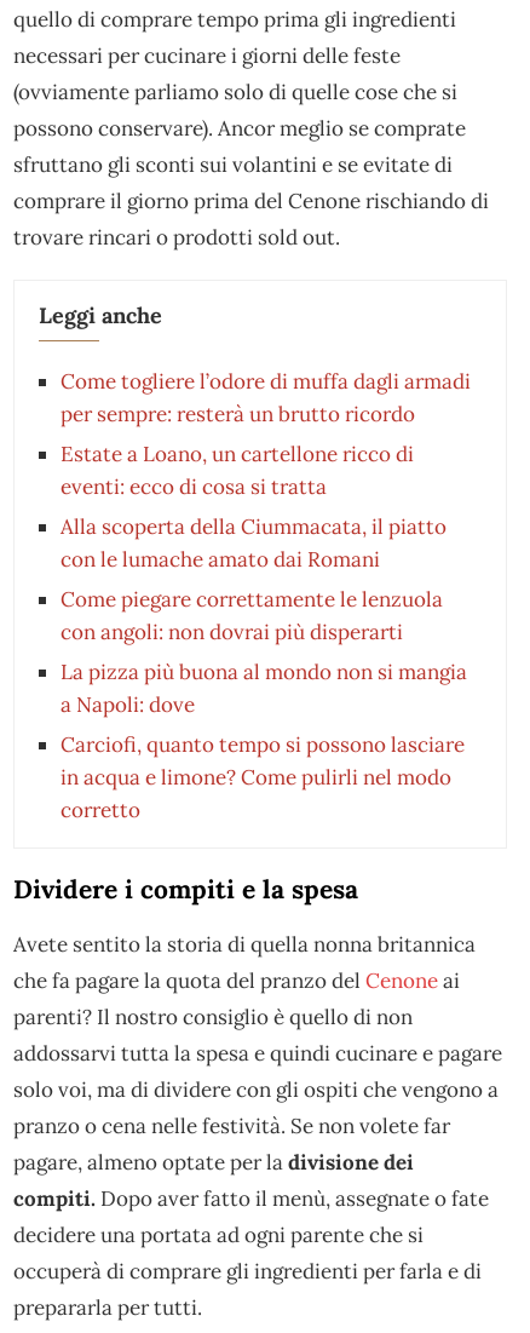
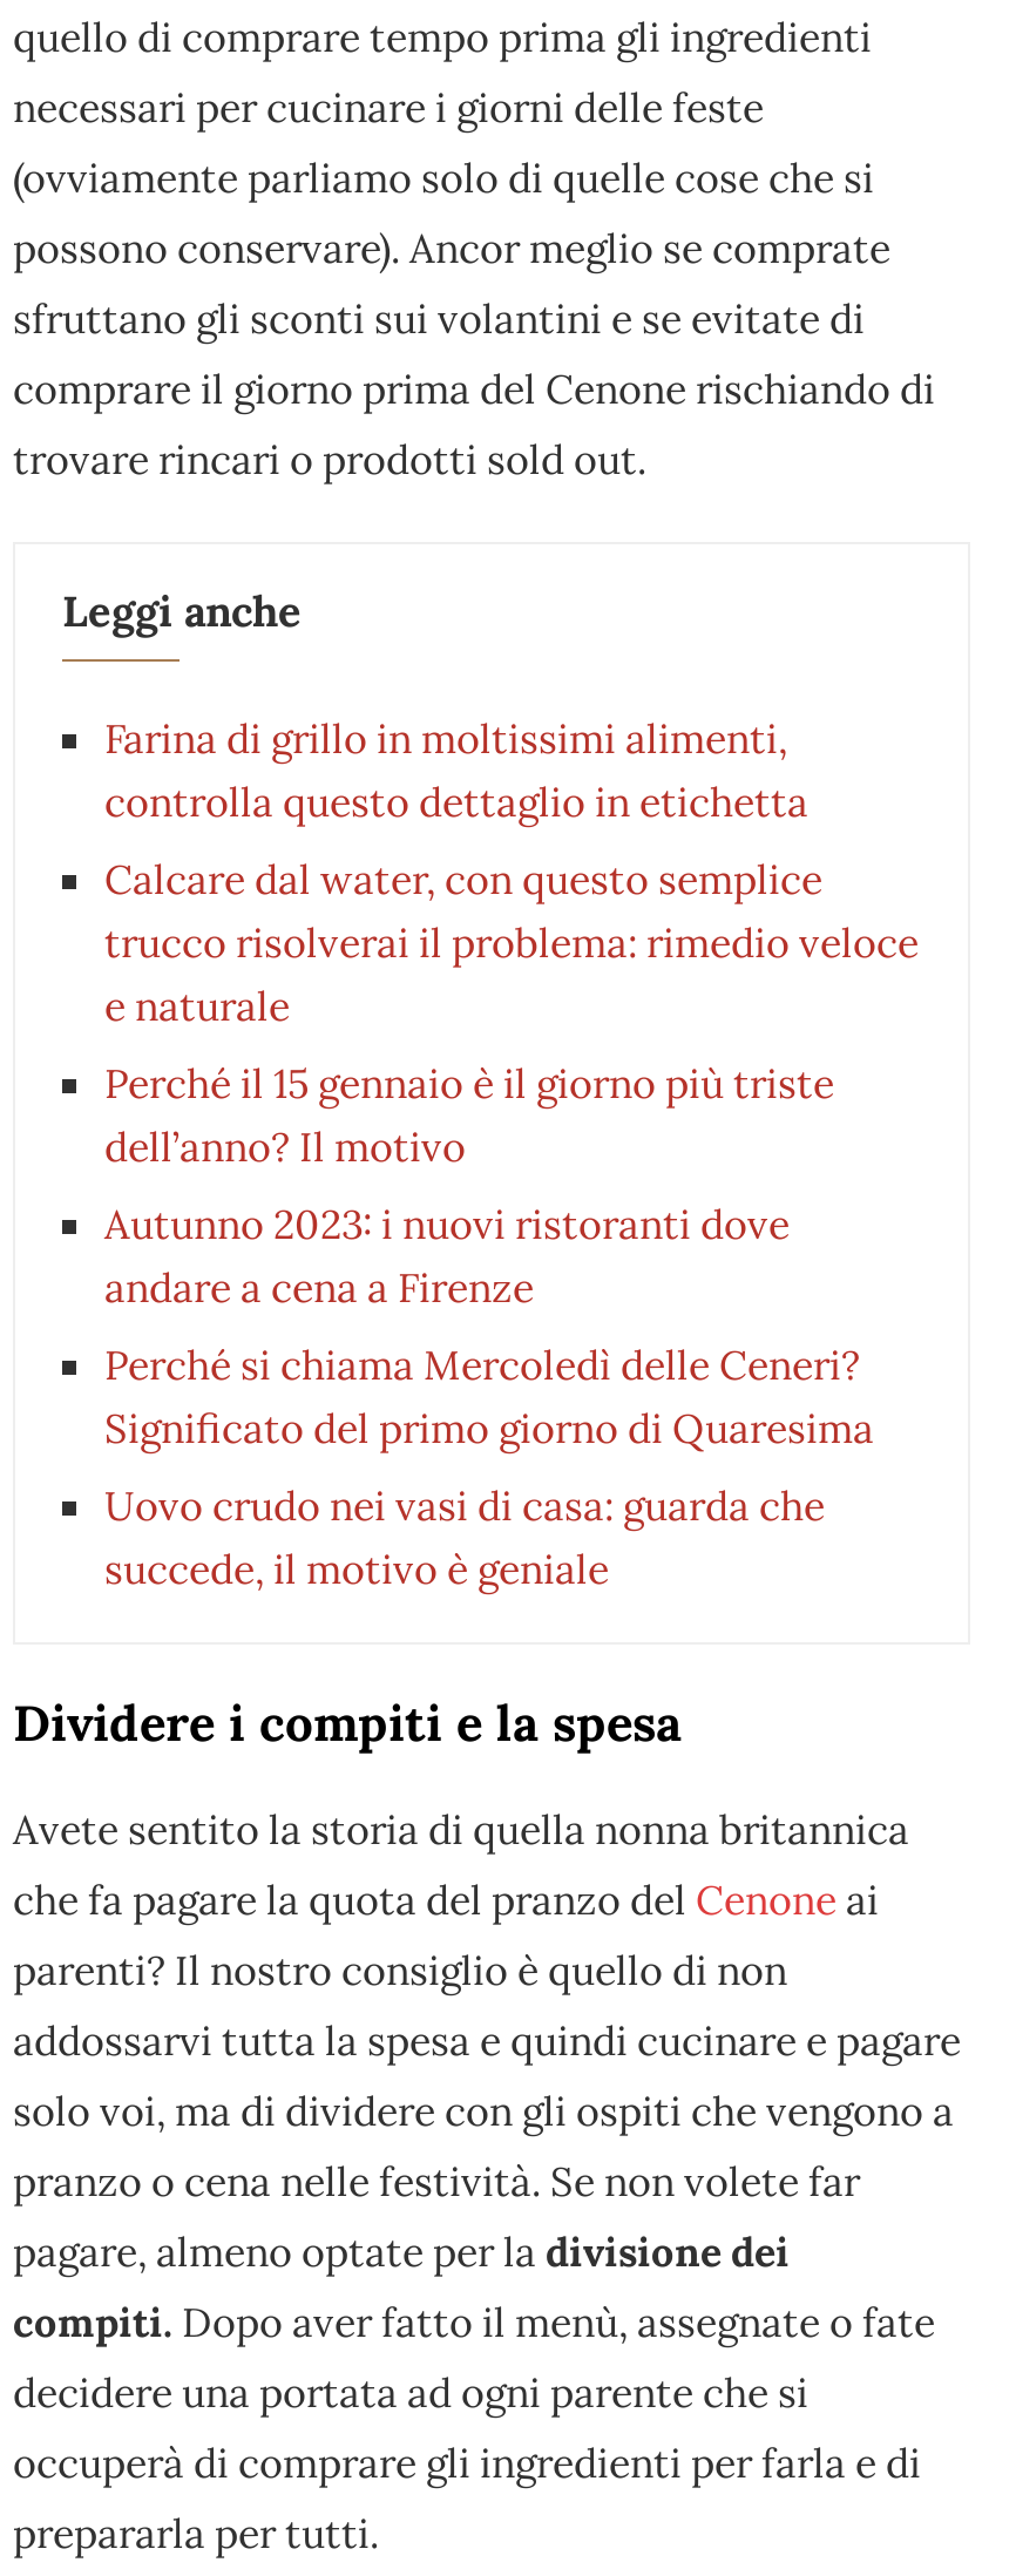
[61,368,471,427] Come togliere l’odore di muffa dagli armadi | per sempre: resterà un brutto ricordo -> [104,712,808,827] Farina di grillo in moltissimi alimenti, | controlla questo dettaglio in etichetta
[61,440,414,500] Estate a Loano, un cartellone ricco di | eventi: ecco di cosa si tratta -> [104,853,919,1031] Calcare dal water, con questo semplice | trucco risolverai il problema: rimedio veloce | e naturale
[61,513,447,572] Alla scoperta della Ciummacata, il piatto | con le lumache amato dai Romani -> [104,1057,834,1172] Perché il 15 gennaio è il giorno più triste | dell’anno? Il motivo
[61,586,443,645] Come piegare correttamente le lenzuola | con angoli: non dovrai più disperarti -> [104,1198,790,1313] Autunno 2023: i nuovi ristoranti dove | andare a cena a Firenze
[61,658,467,717] La pizza più buona al mondo non si mangia | a Napoli: dove -> [104,1339,874,1454] Perché si chiama Mercoledì delle Ceneri? | Significato del primo giorno di Quaresima
[61,731,465,823] Carciofi, quanto tempo si possono lasciare | in acqua e limone? Come pulirli nel modo | corretto -> [104,1479,825,1594] Uovo crudo nei vasi di casa: guarda che | succede, il motivo è geniale

